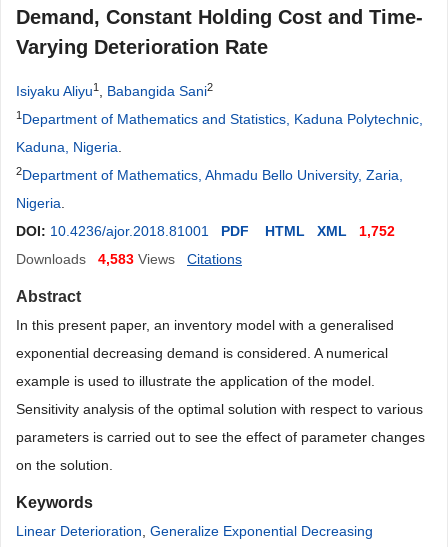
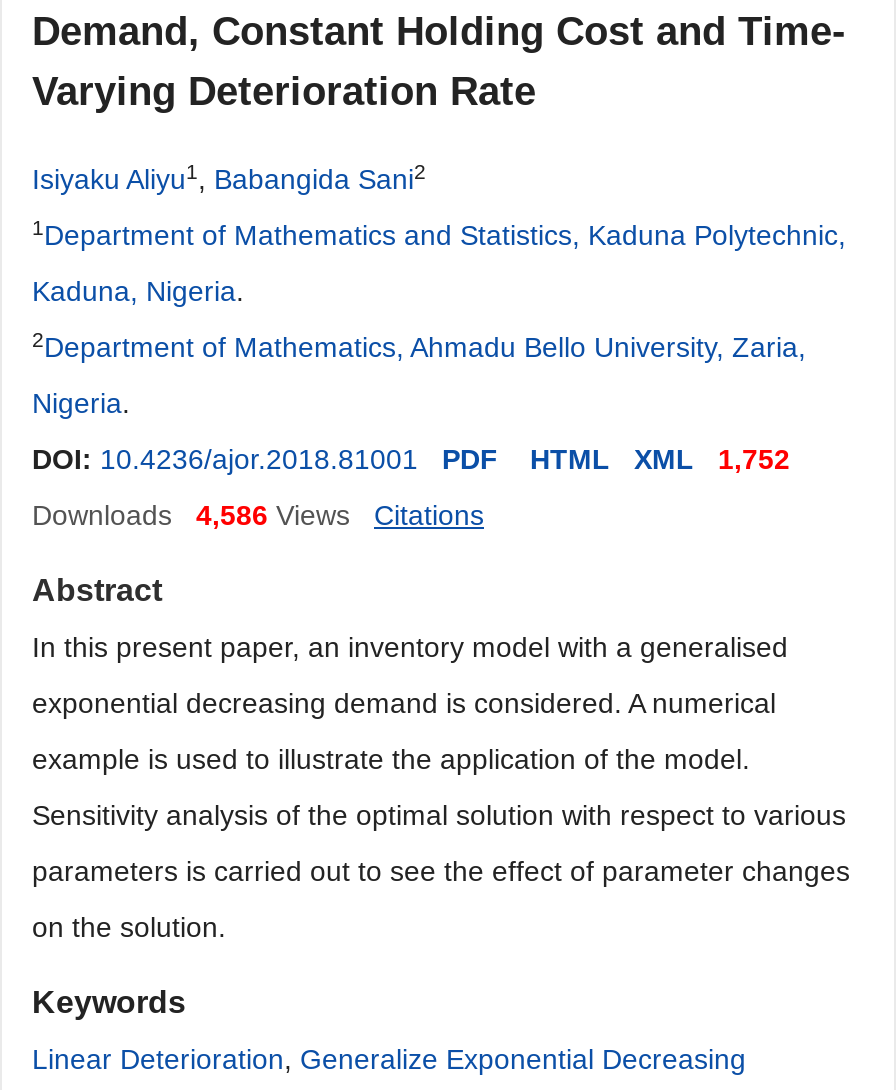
[16,251,175,267] Downloads 4,583 Views -> [32,499,350,531] Downloads 4,586 Views

